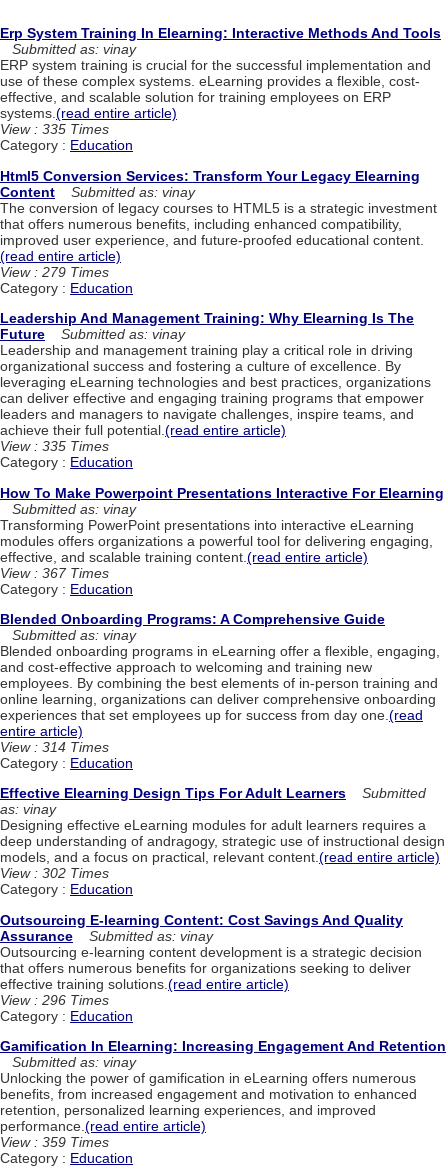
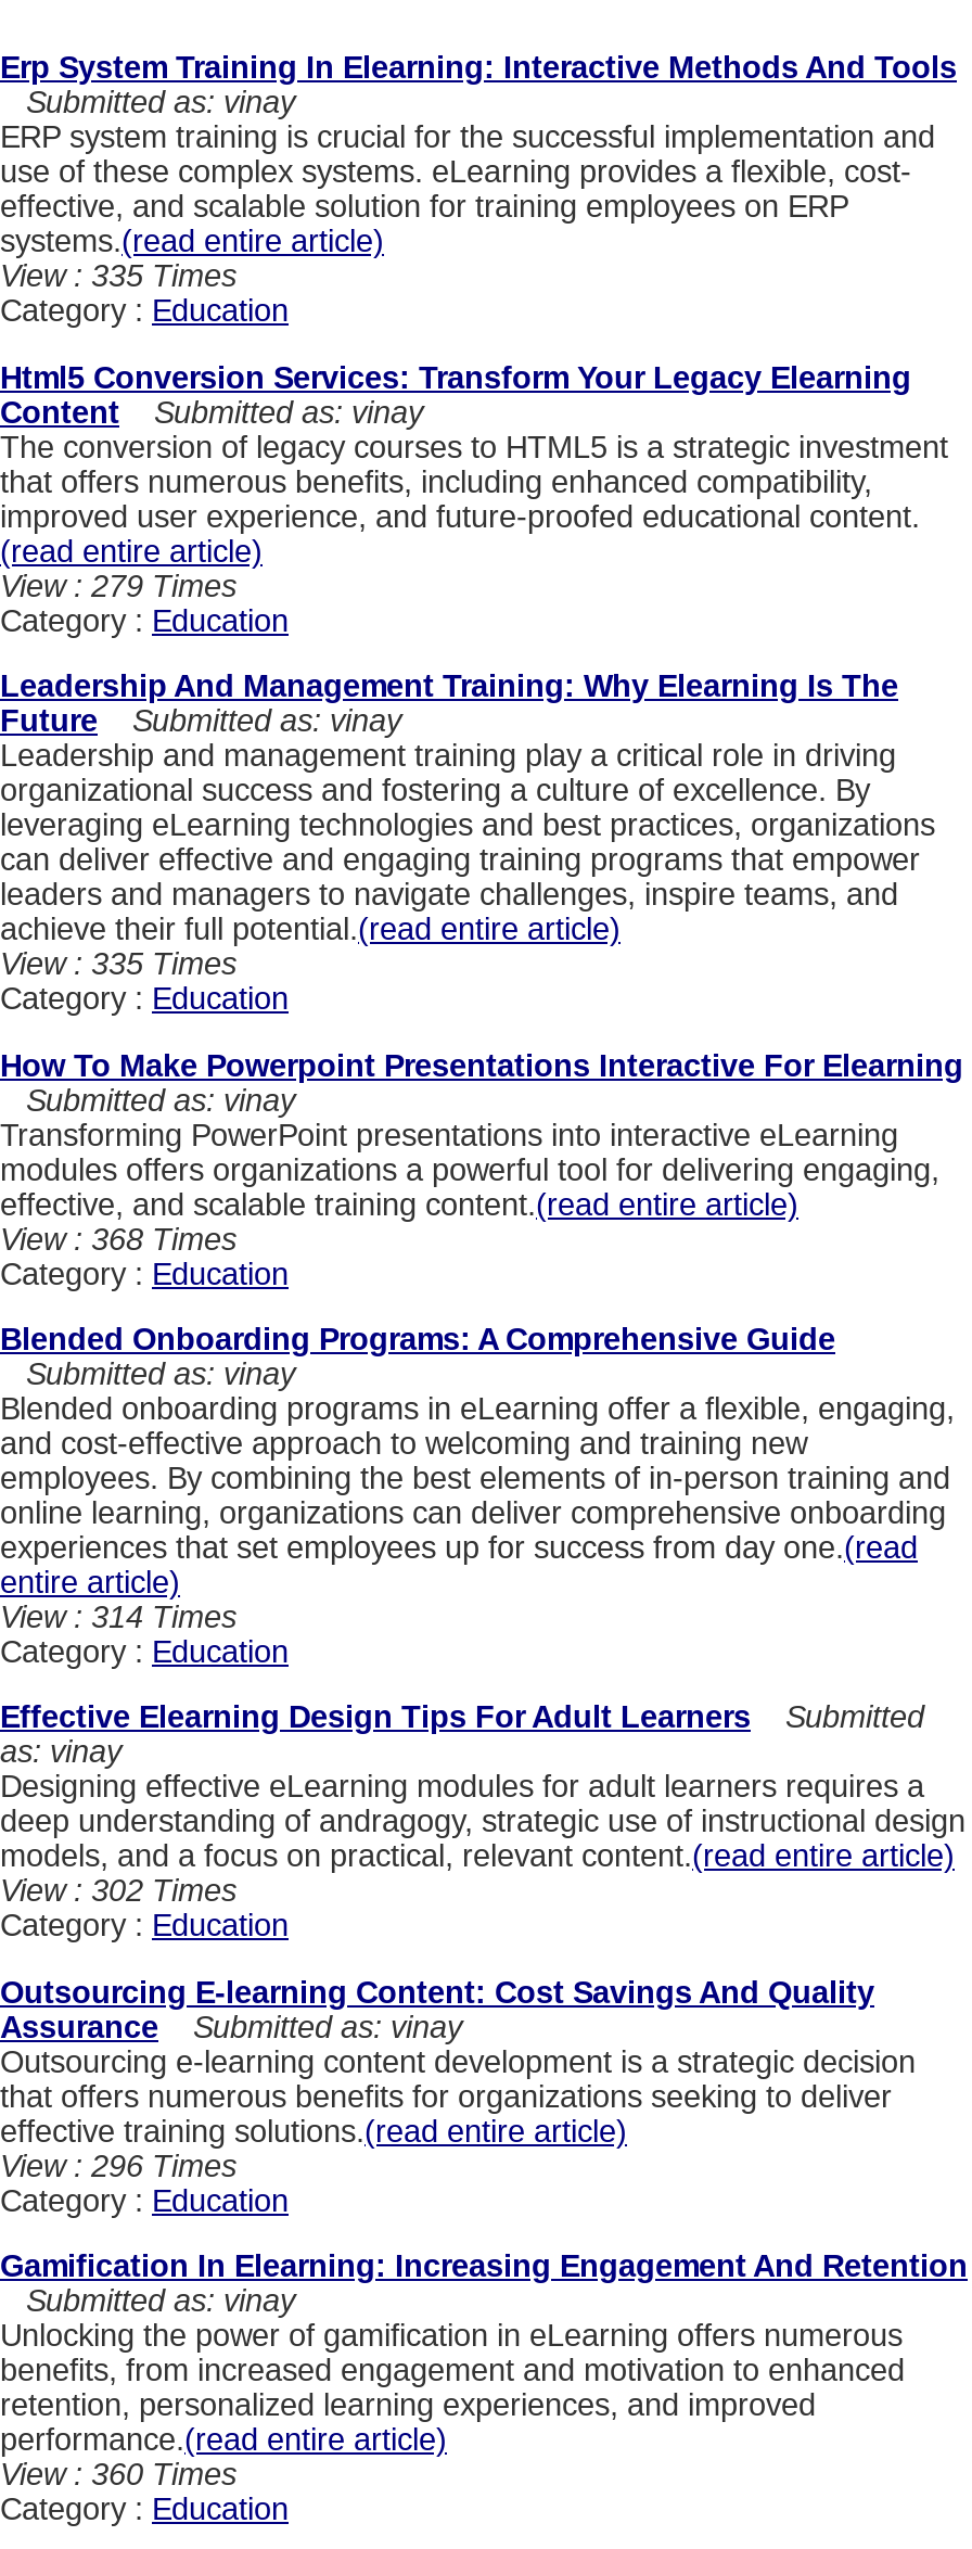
[0,565,109,581] View : 367 Times -> [0,1221,236,1256] View : 368 Times
[0,1134,109,1150] View : 359 Times -> [0,2457,236,2492] View : 360 Times

